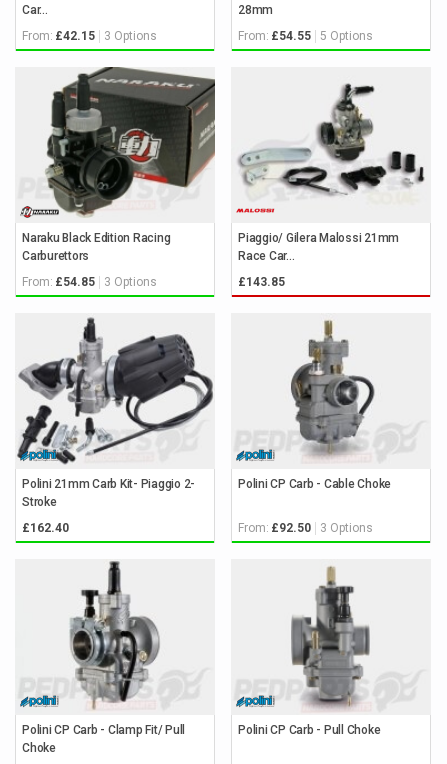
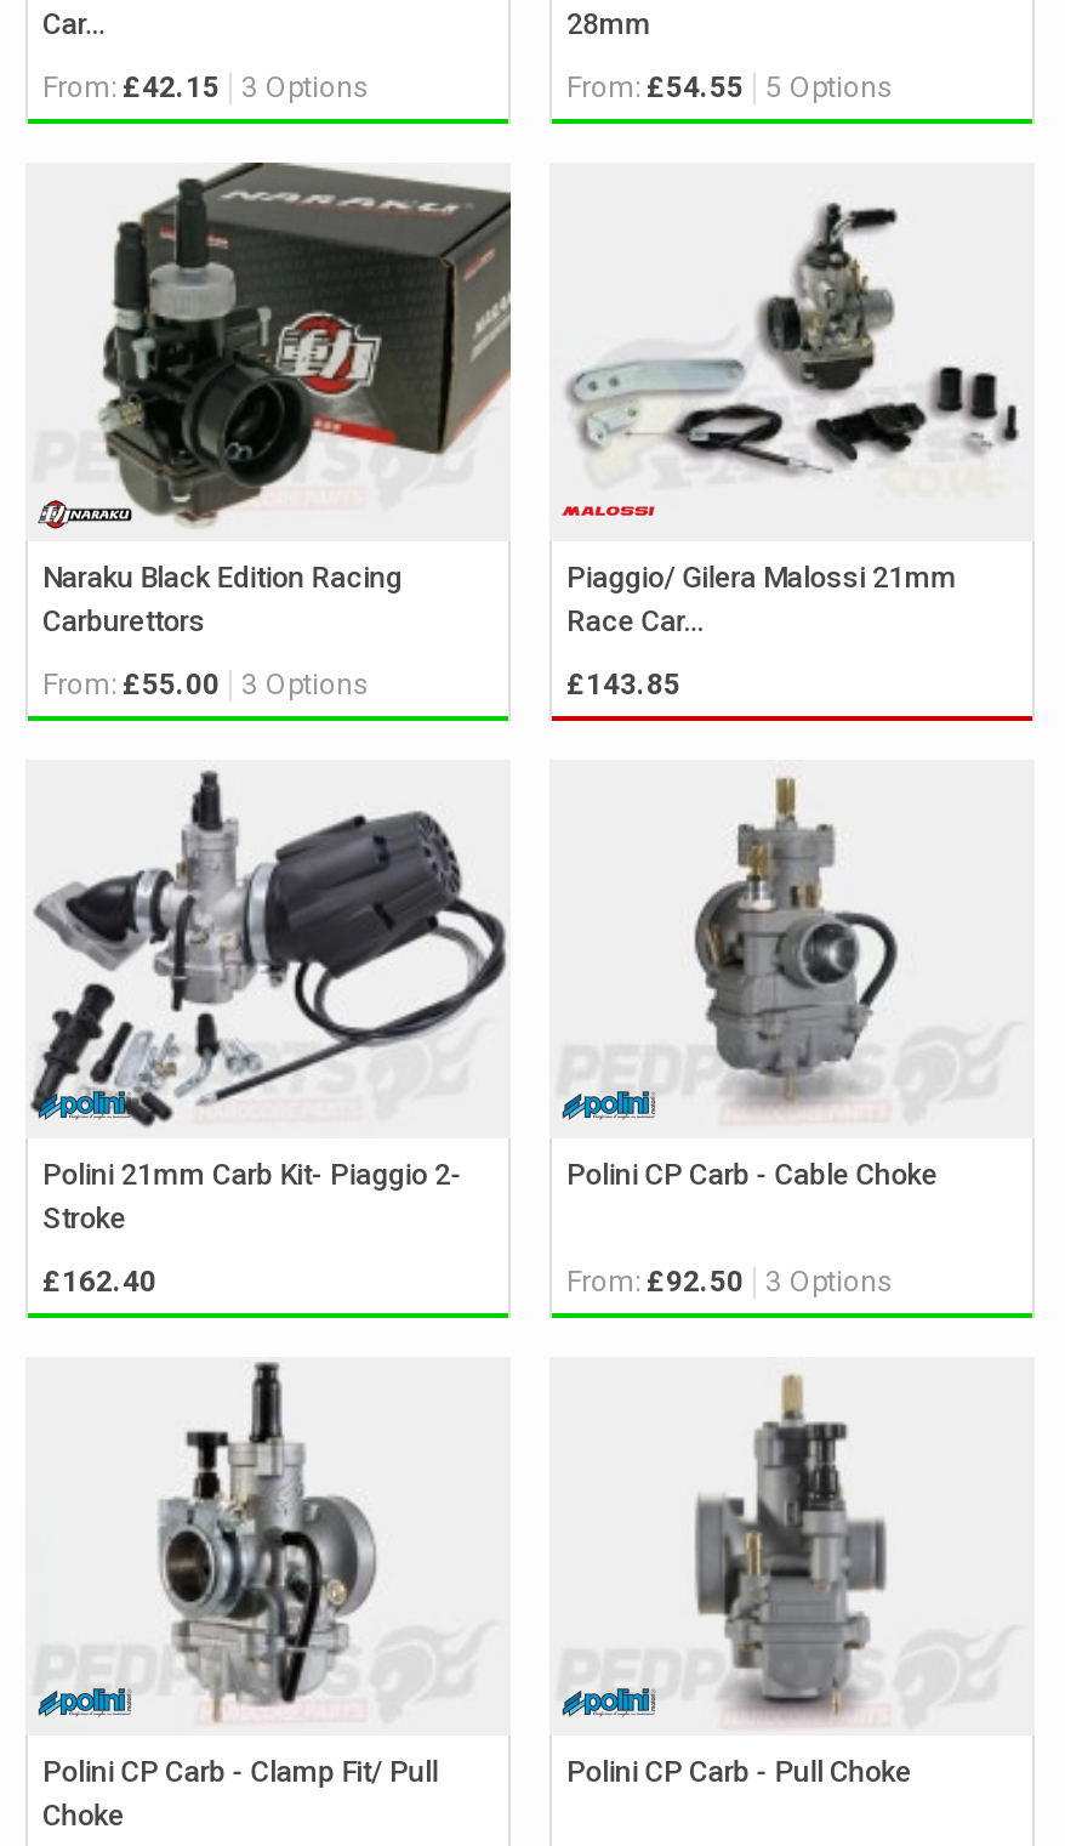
[22,274,157,289] From: £54.85 3 Options -> [42,666,370,702] From: £55.00 3 Options

